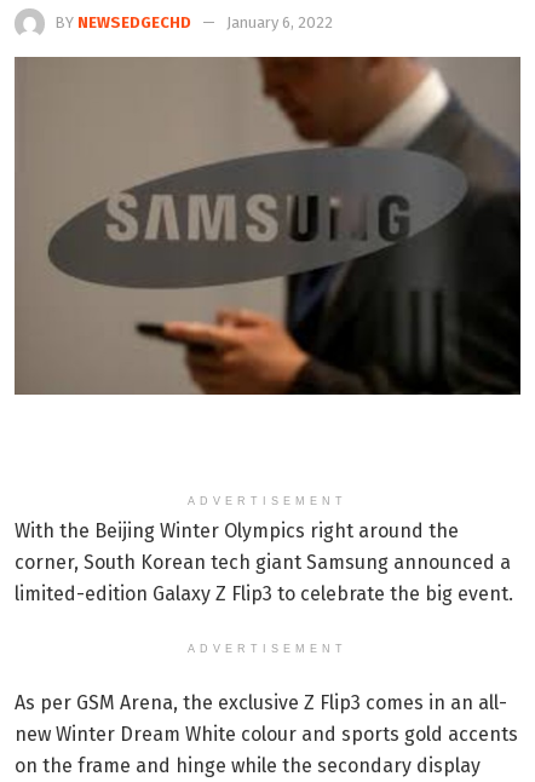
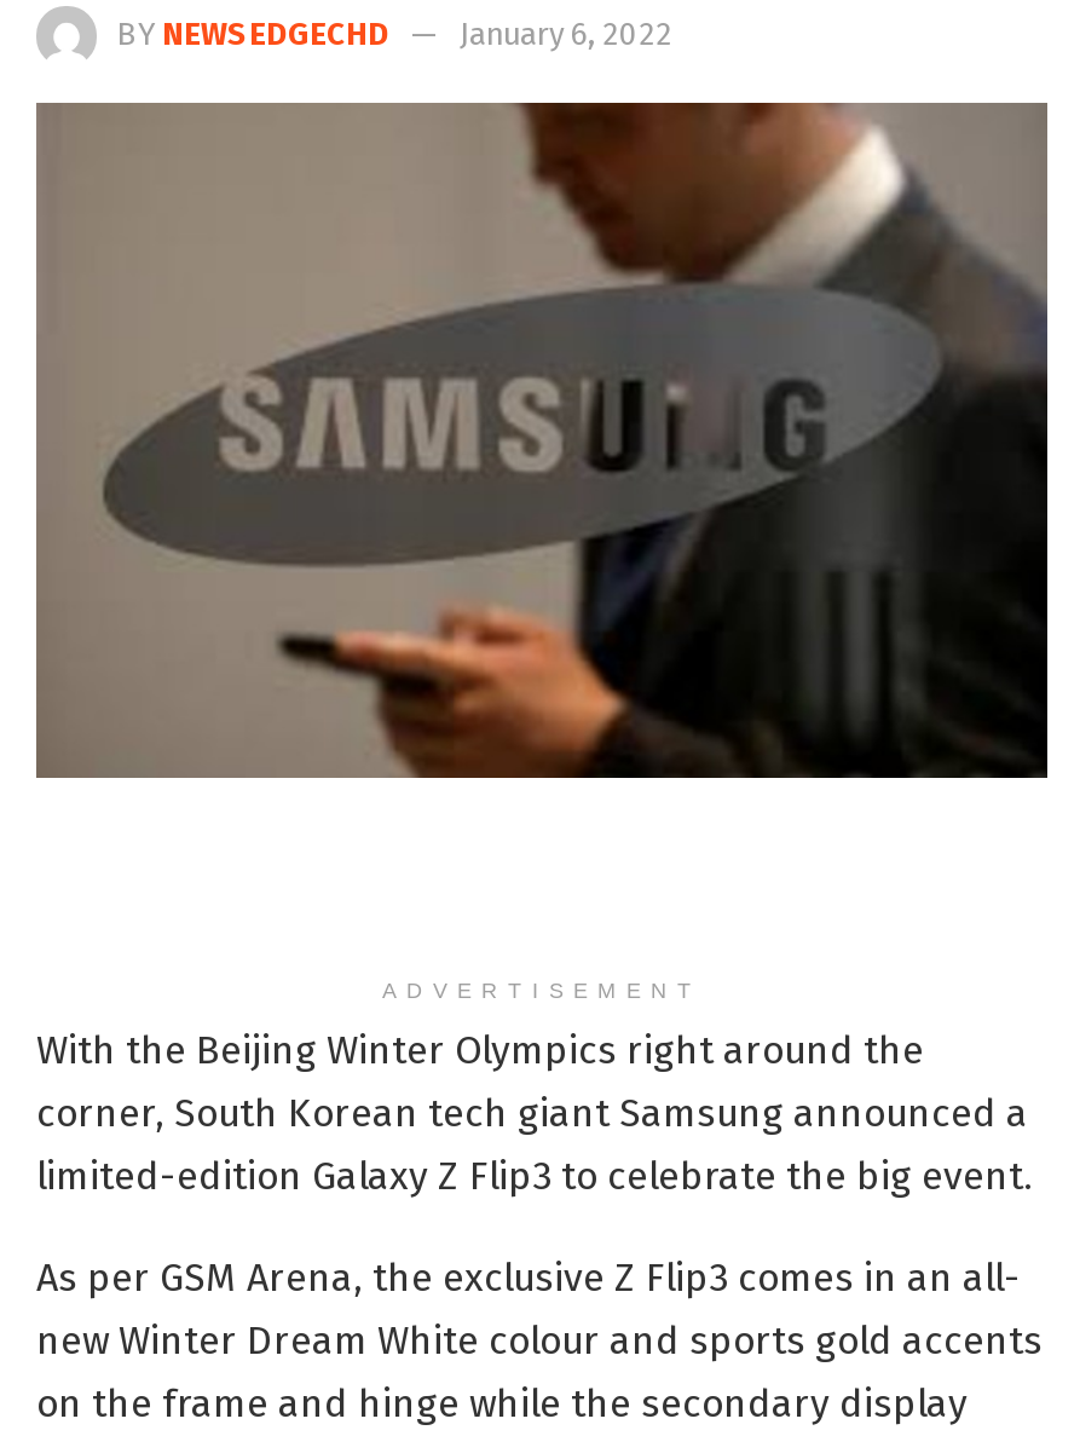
[188,643,347,655] ADVERTISEMENT -> none

